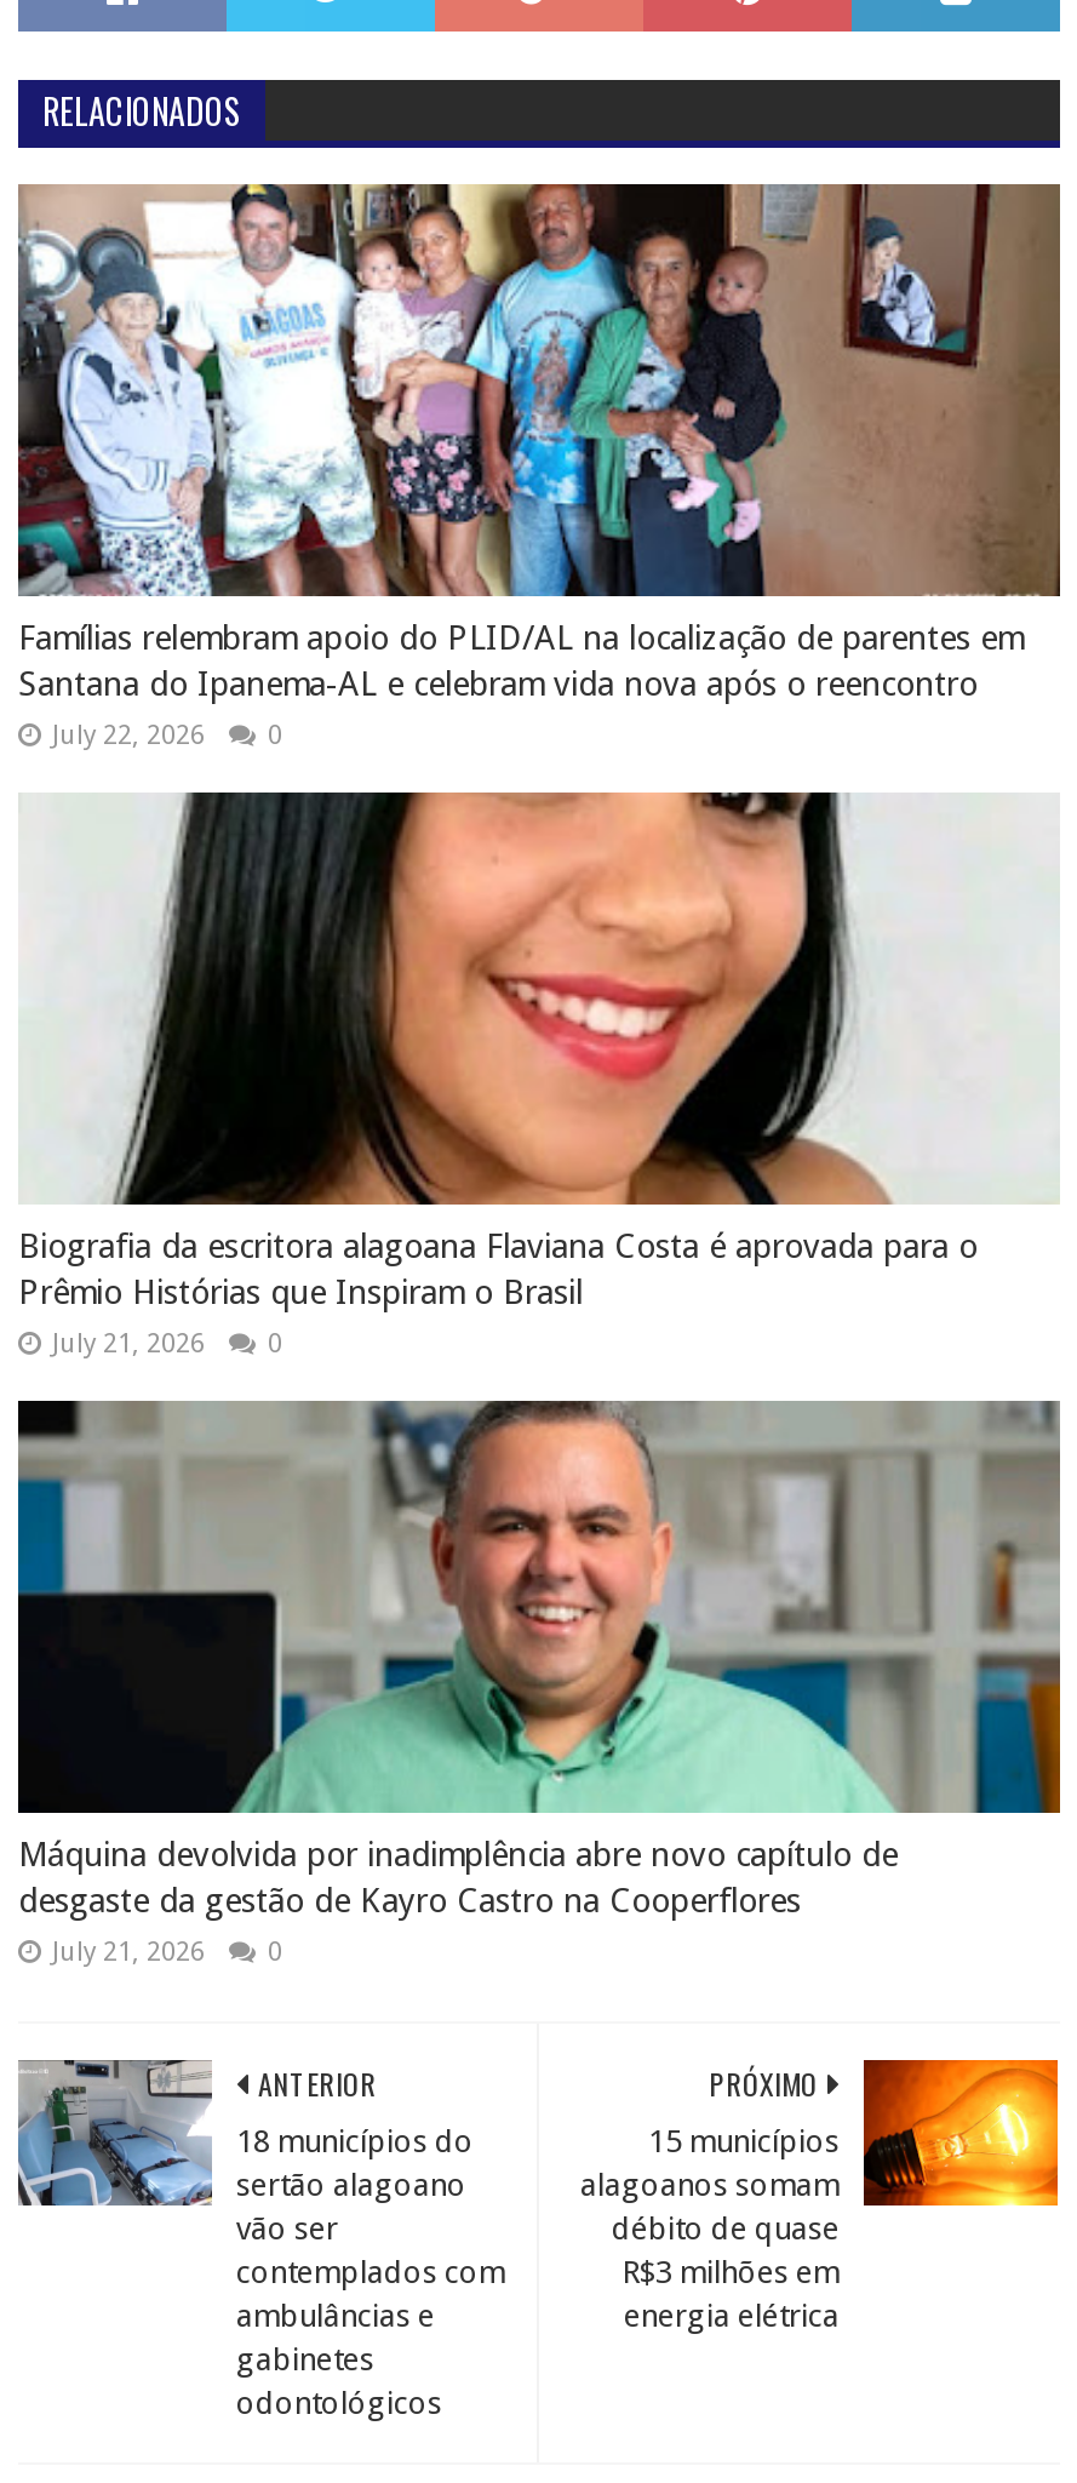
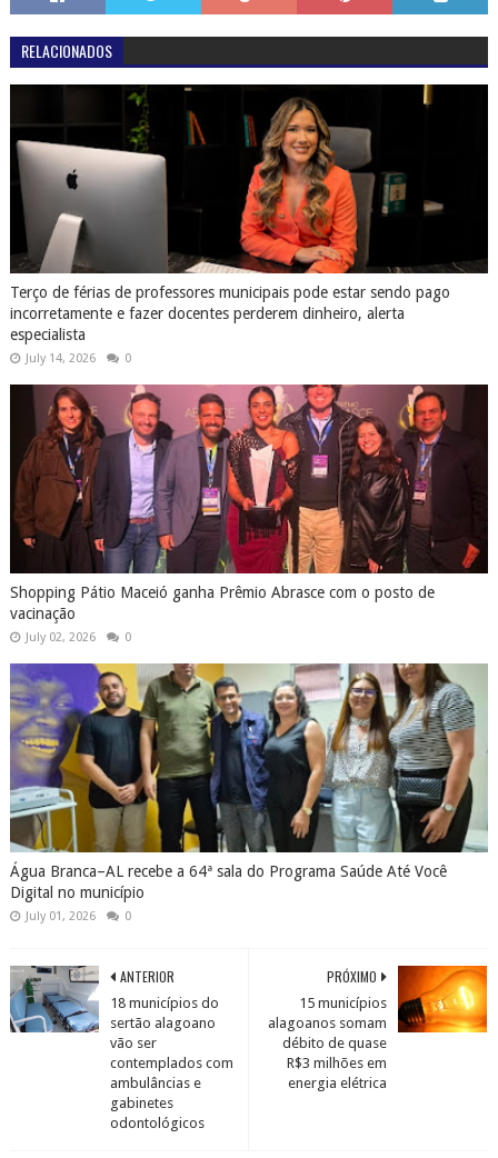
[16,182,1062,750] [image] | Famílias relembram apoio do PLID/AL na localização de parentes em | Santana do Ipanema-AL e celebram vida nova após o reencontro | July 22, 2026 -> [10,83,489,365] [image] | Terço de férias de professores municipais pode estar sendo pago | incorretamente e fazer docentes perderem dinheiro, alerta | especialista | July 14, 2026
[18,790,1060,1358] [image] | Biografia da escritora alagoana Flaviana Costa é aprovada para o | Prêmio Histórias que Inspiram o Brasil | July 21, 2026 -> [9,383,489,644] [image] | Shopping Pátio Maceió ganha Prêmio Abrasce com o posto de | vacinação | July 02, 2026
[16,1398,1062,1967] [image] | Máquina devolvida por inadimplência abre novo capítulo de | desgaste da gestão de Kayro Castro na Cooperflores | July 21, 2026 -> [9,662,488,923] [image] | Água Branca–AL recebe a 64ª sala do Programa Saúde Até Você | Digital no município | July 01, 2026

